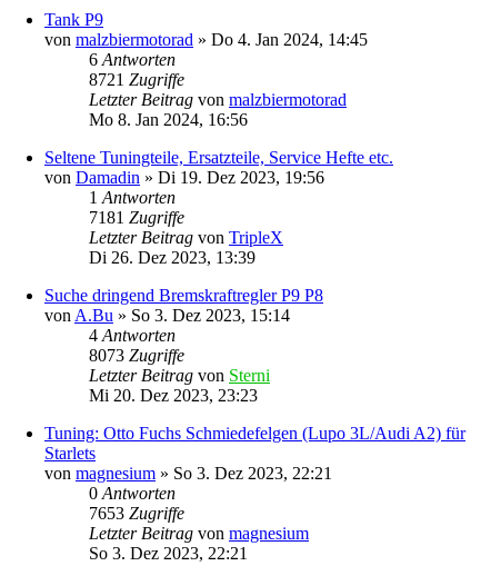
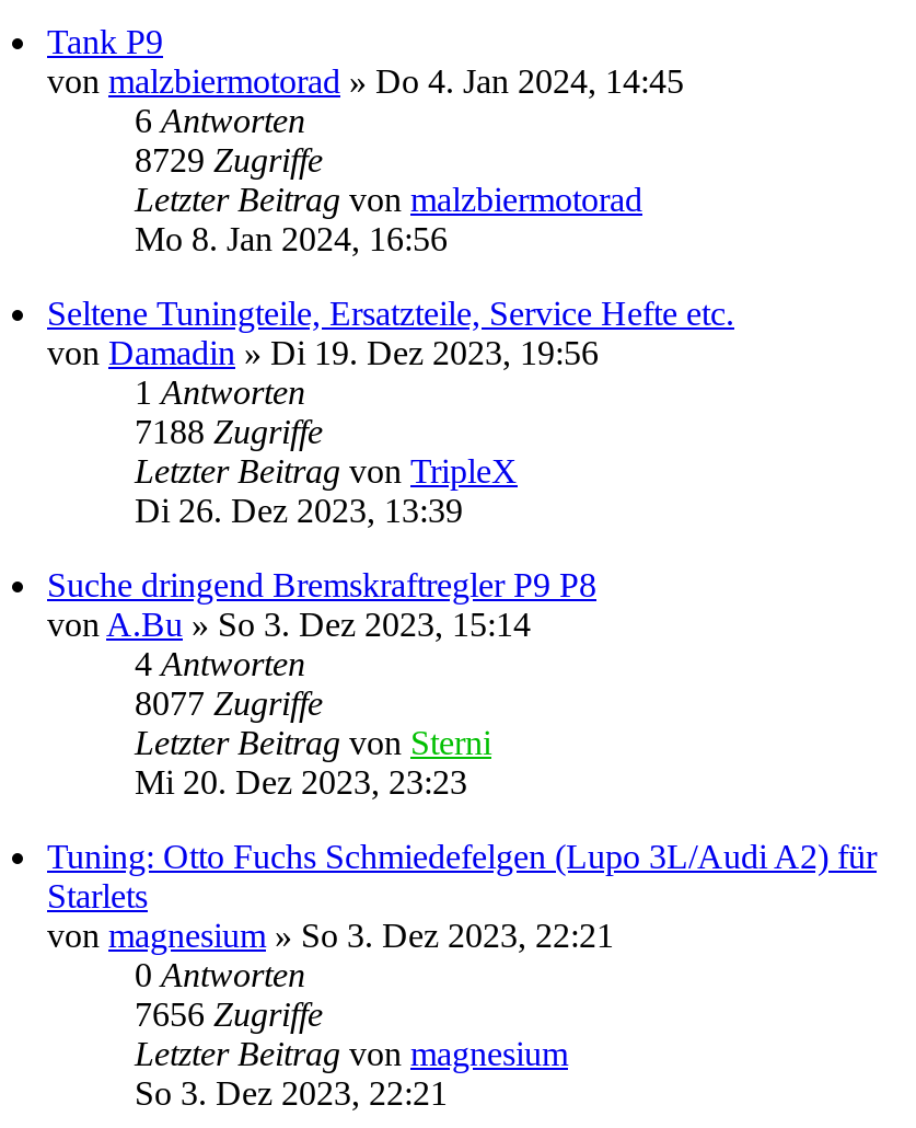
[89,70,184,89] 8721 Zugriffe -> [135,141,323,178] 8729 Zugriffe
[89,208,184,227] 7181 Zugriffe -> [135,412,323,449] 7188 Zugriffe
[89,345,184,364] 8073 Zugriffe -> [135,684,323,721] 8077 Zugriffe
[89,503,184,522] 7653 Zugriffe -> [135,995,323,1032] 7656 Zugriffe

